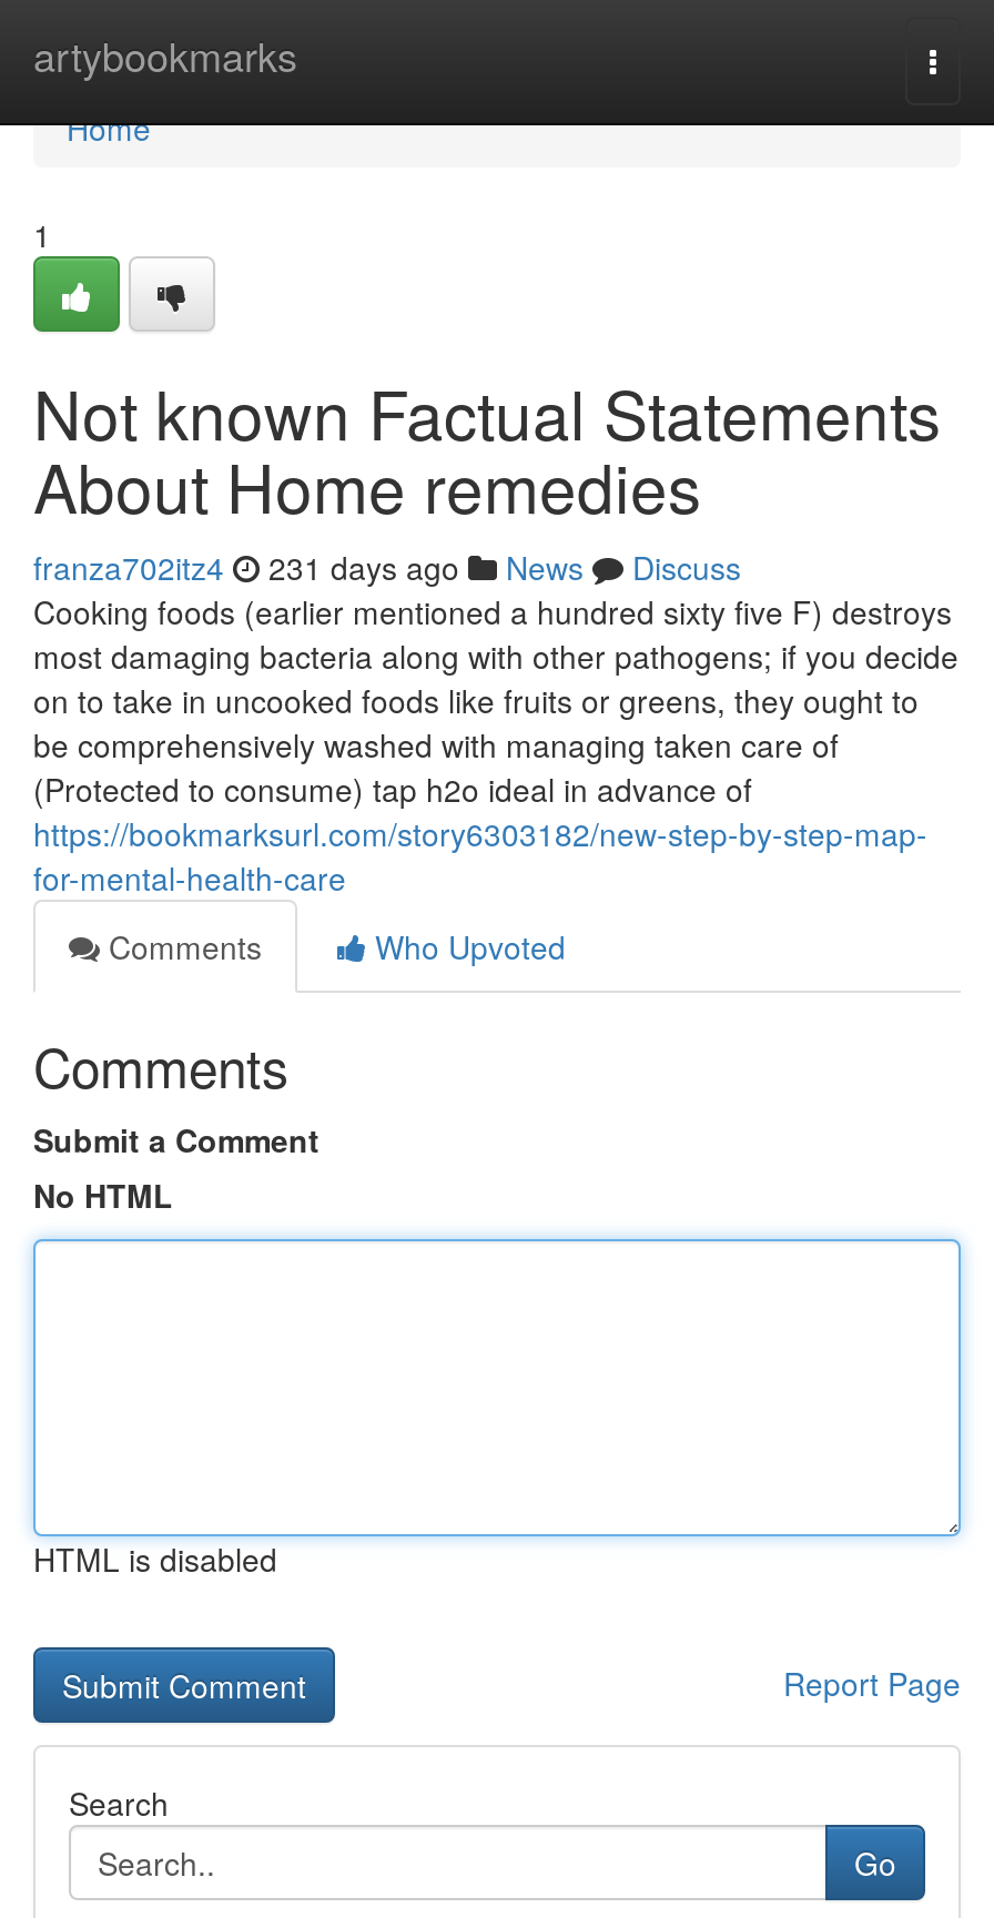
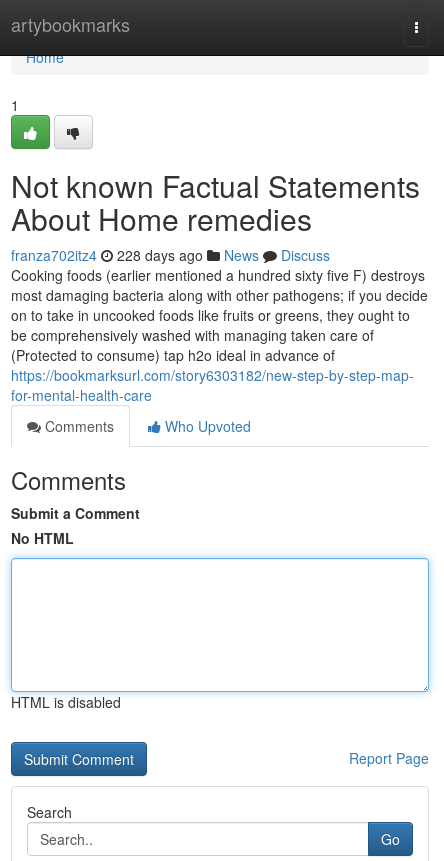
[33,545,741,589] franza702itz4 231 days ago News Discuss -> [11,245,330,265] franza702itz4 228 days ago News Discuss

